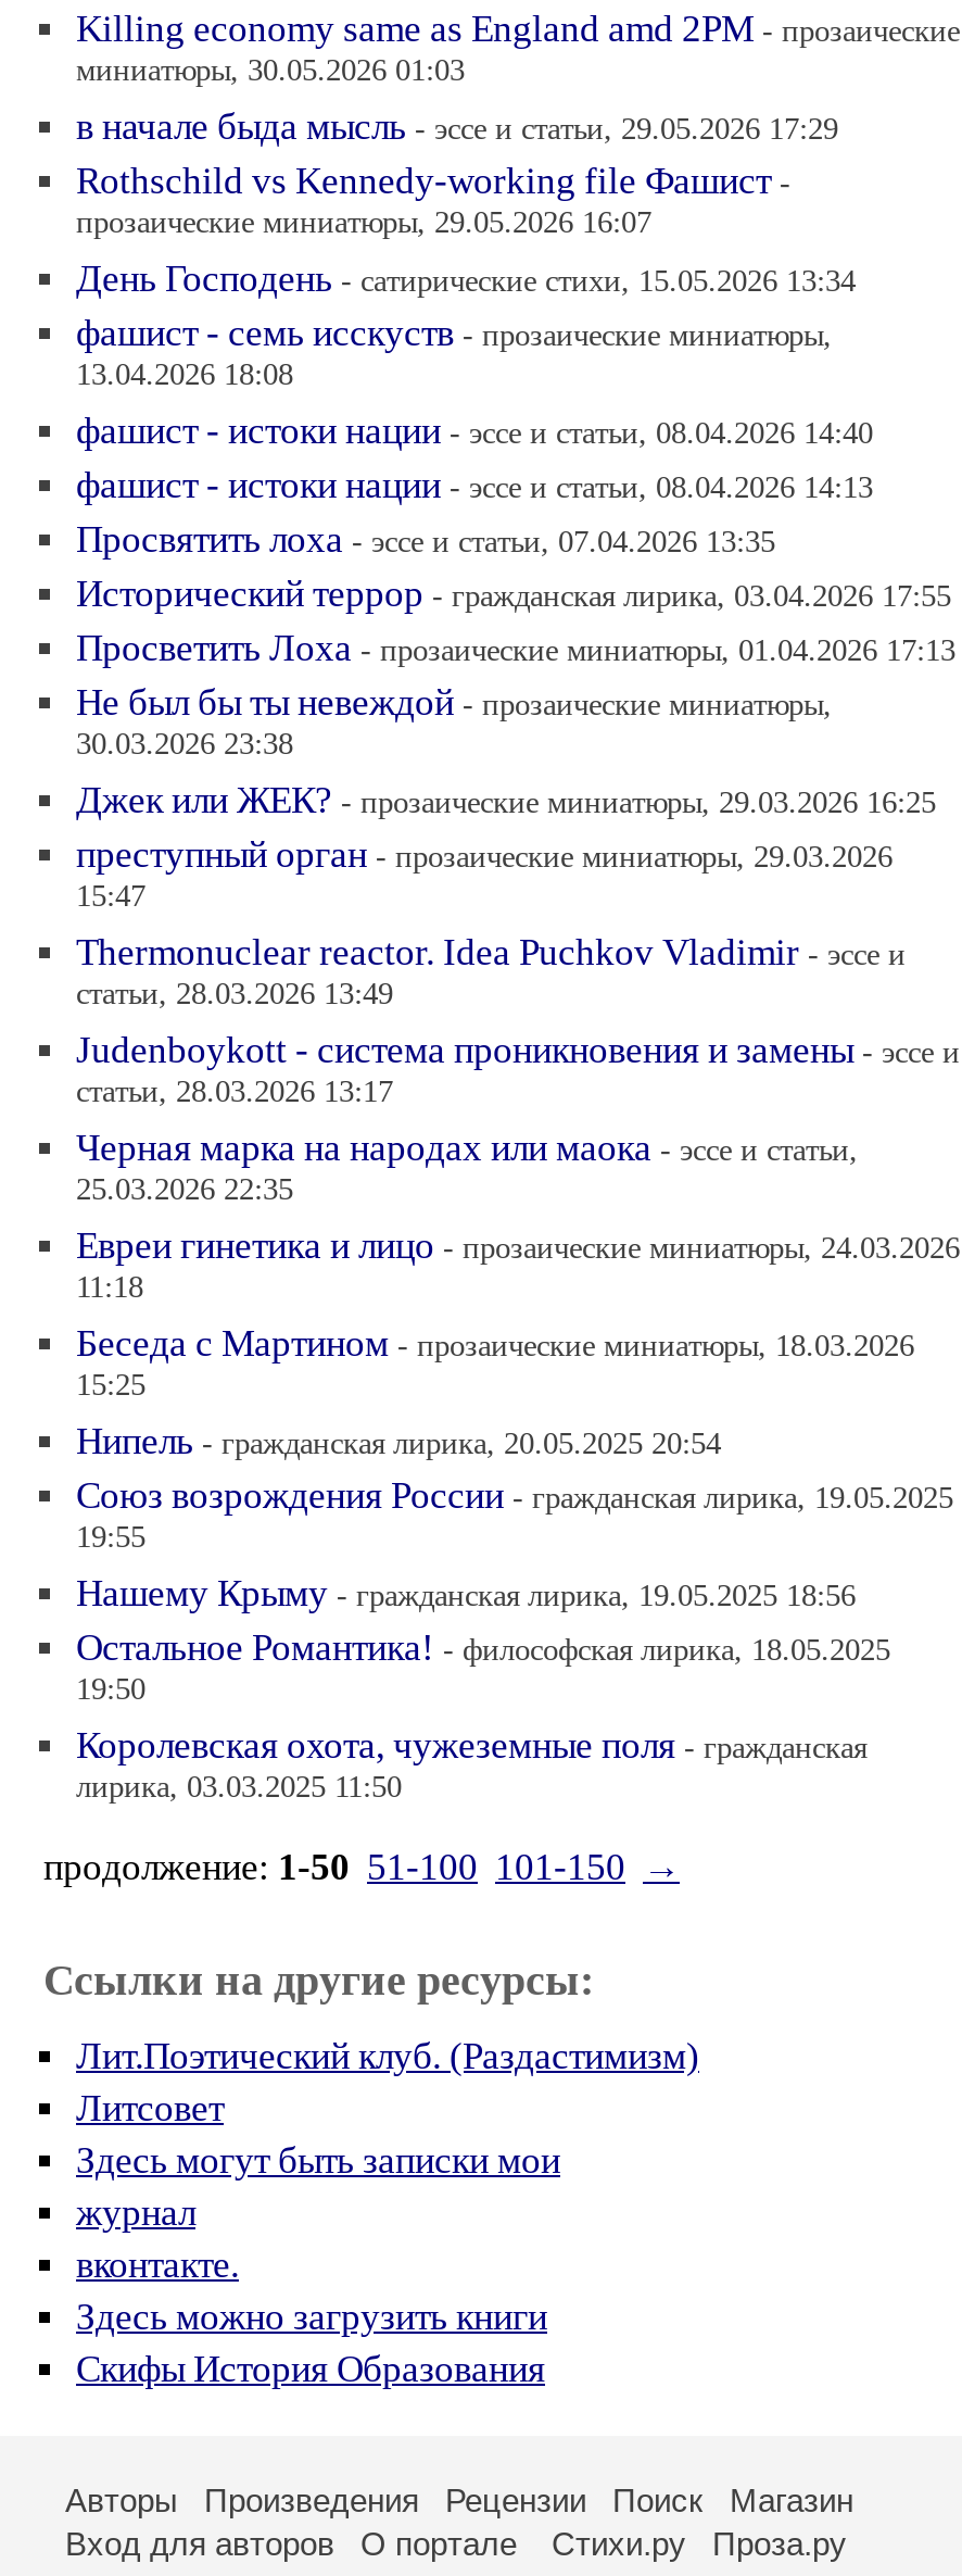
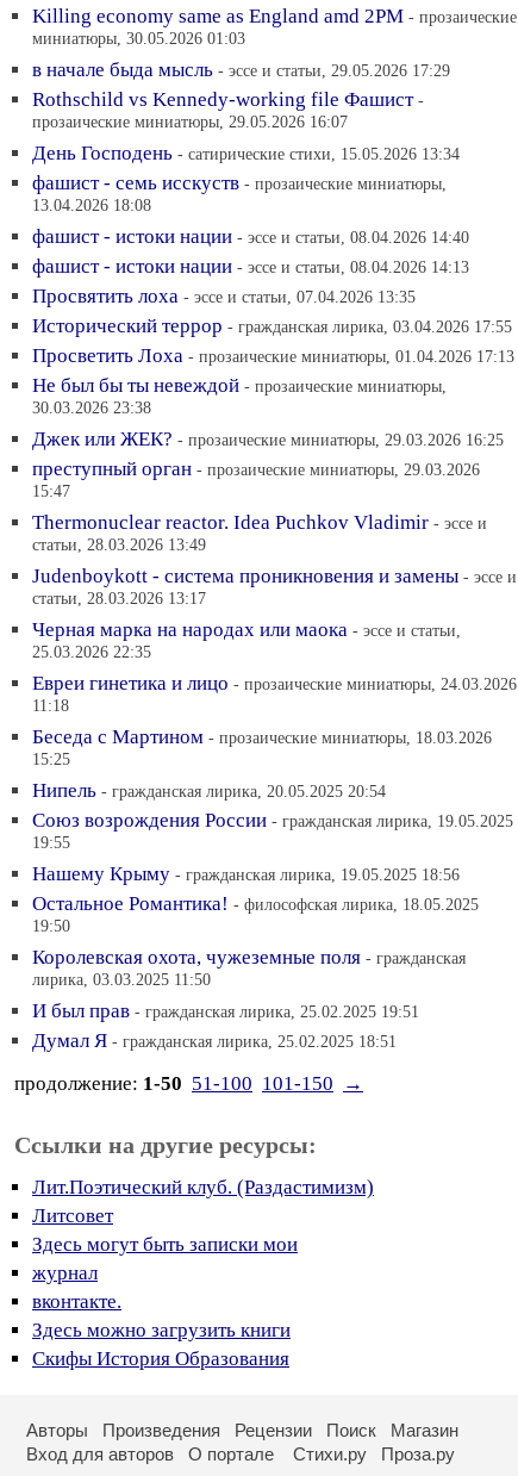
none -> [32,999,419,1052] И был прав - гражданская лирика, 25.02.2025 19:51 | Думал Я - гражданская лирика, 25.02.2025 18:51

